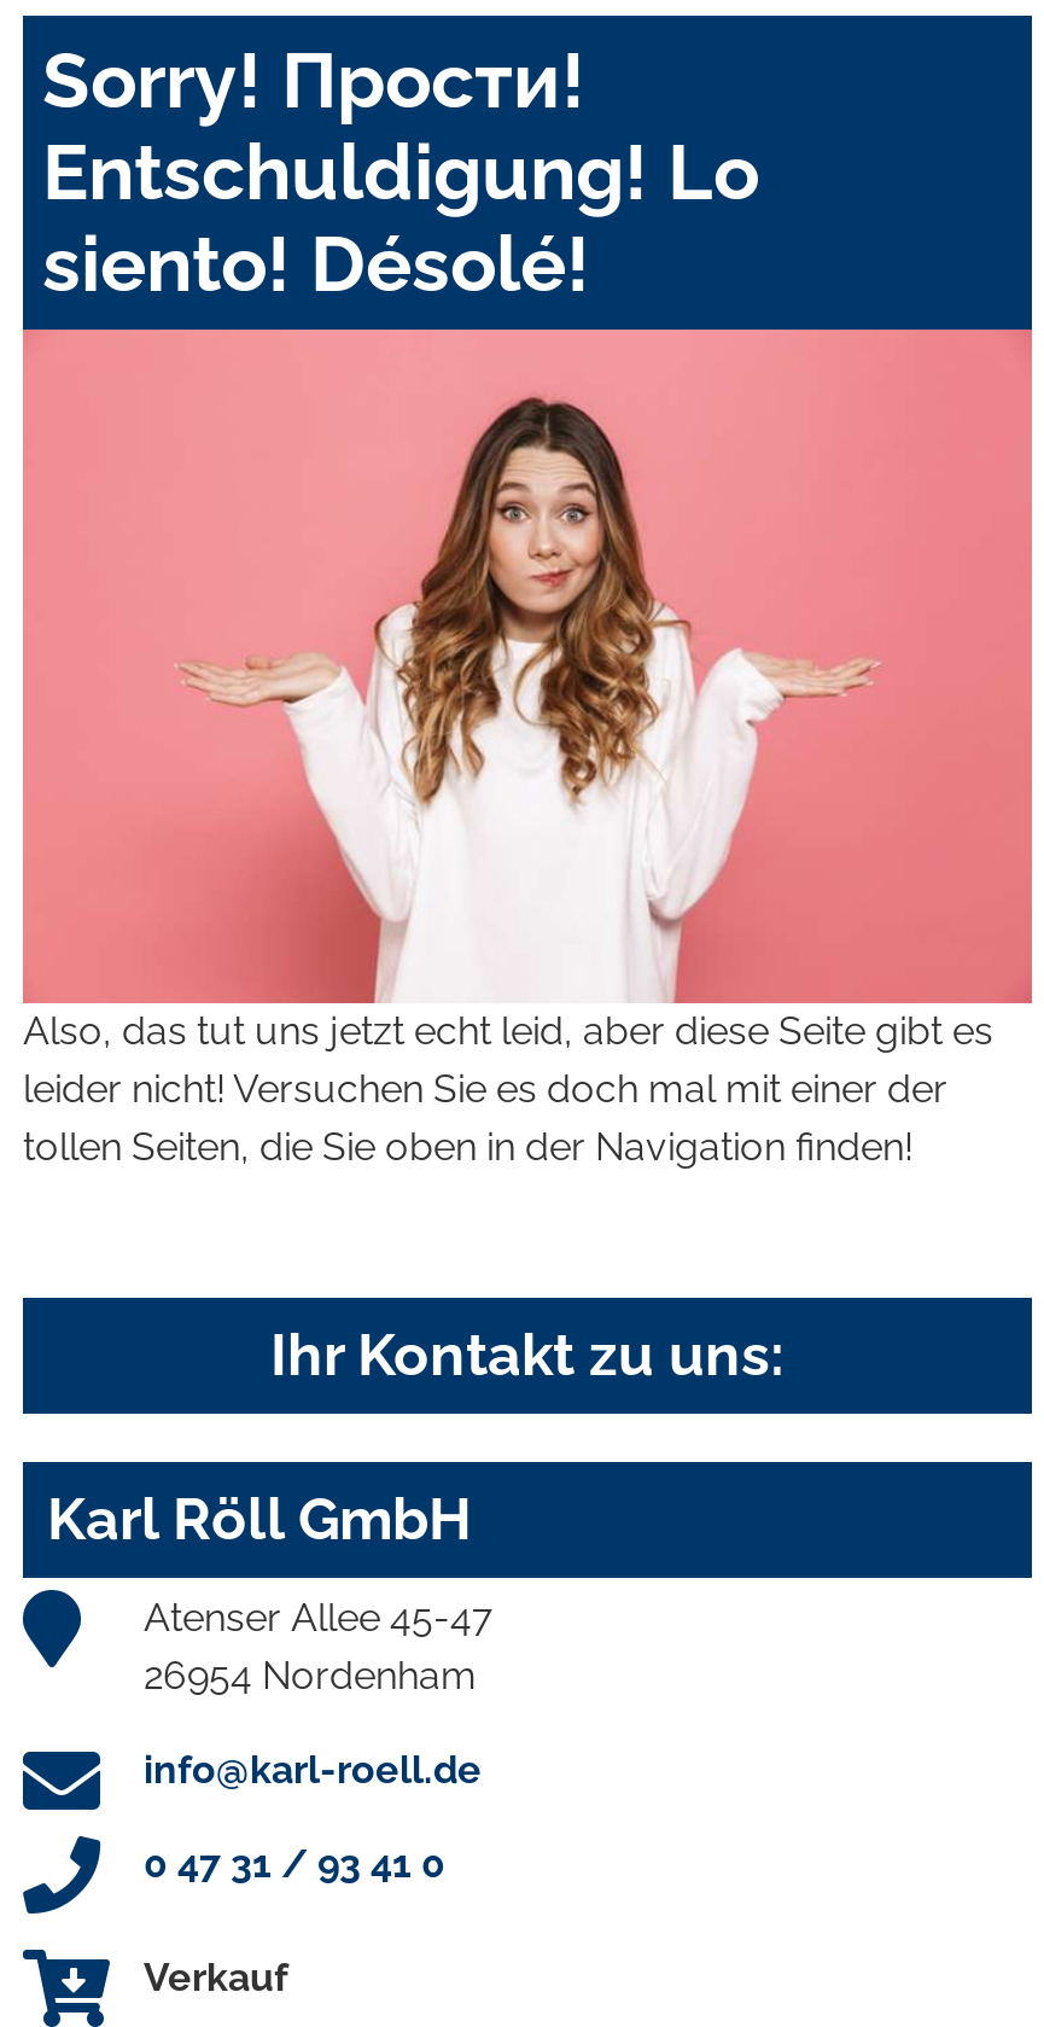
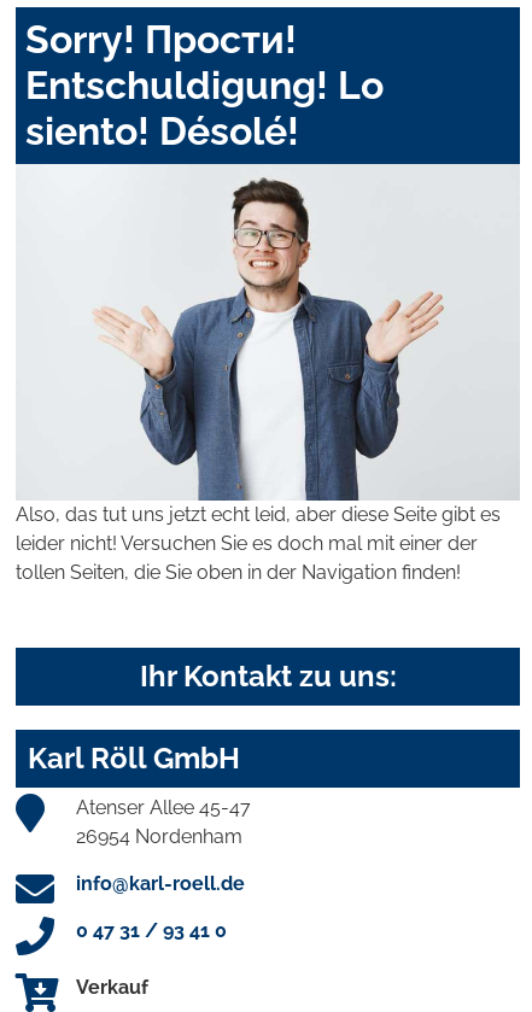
[23,327,1032,1003] [image] -> [17,163,519,499] [image]

